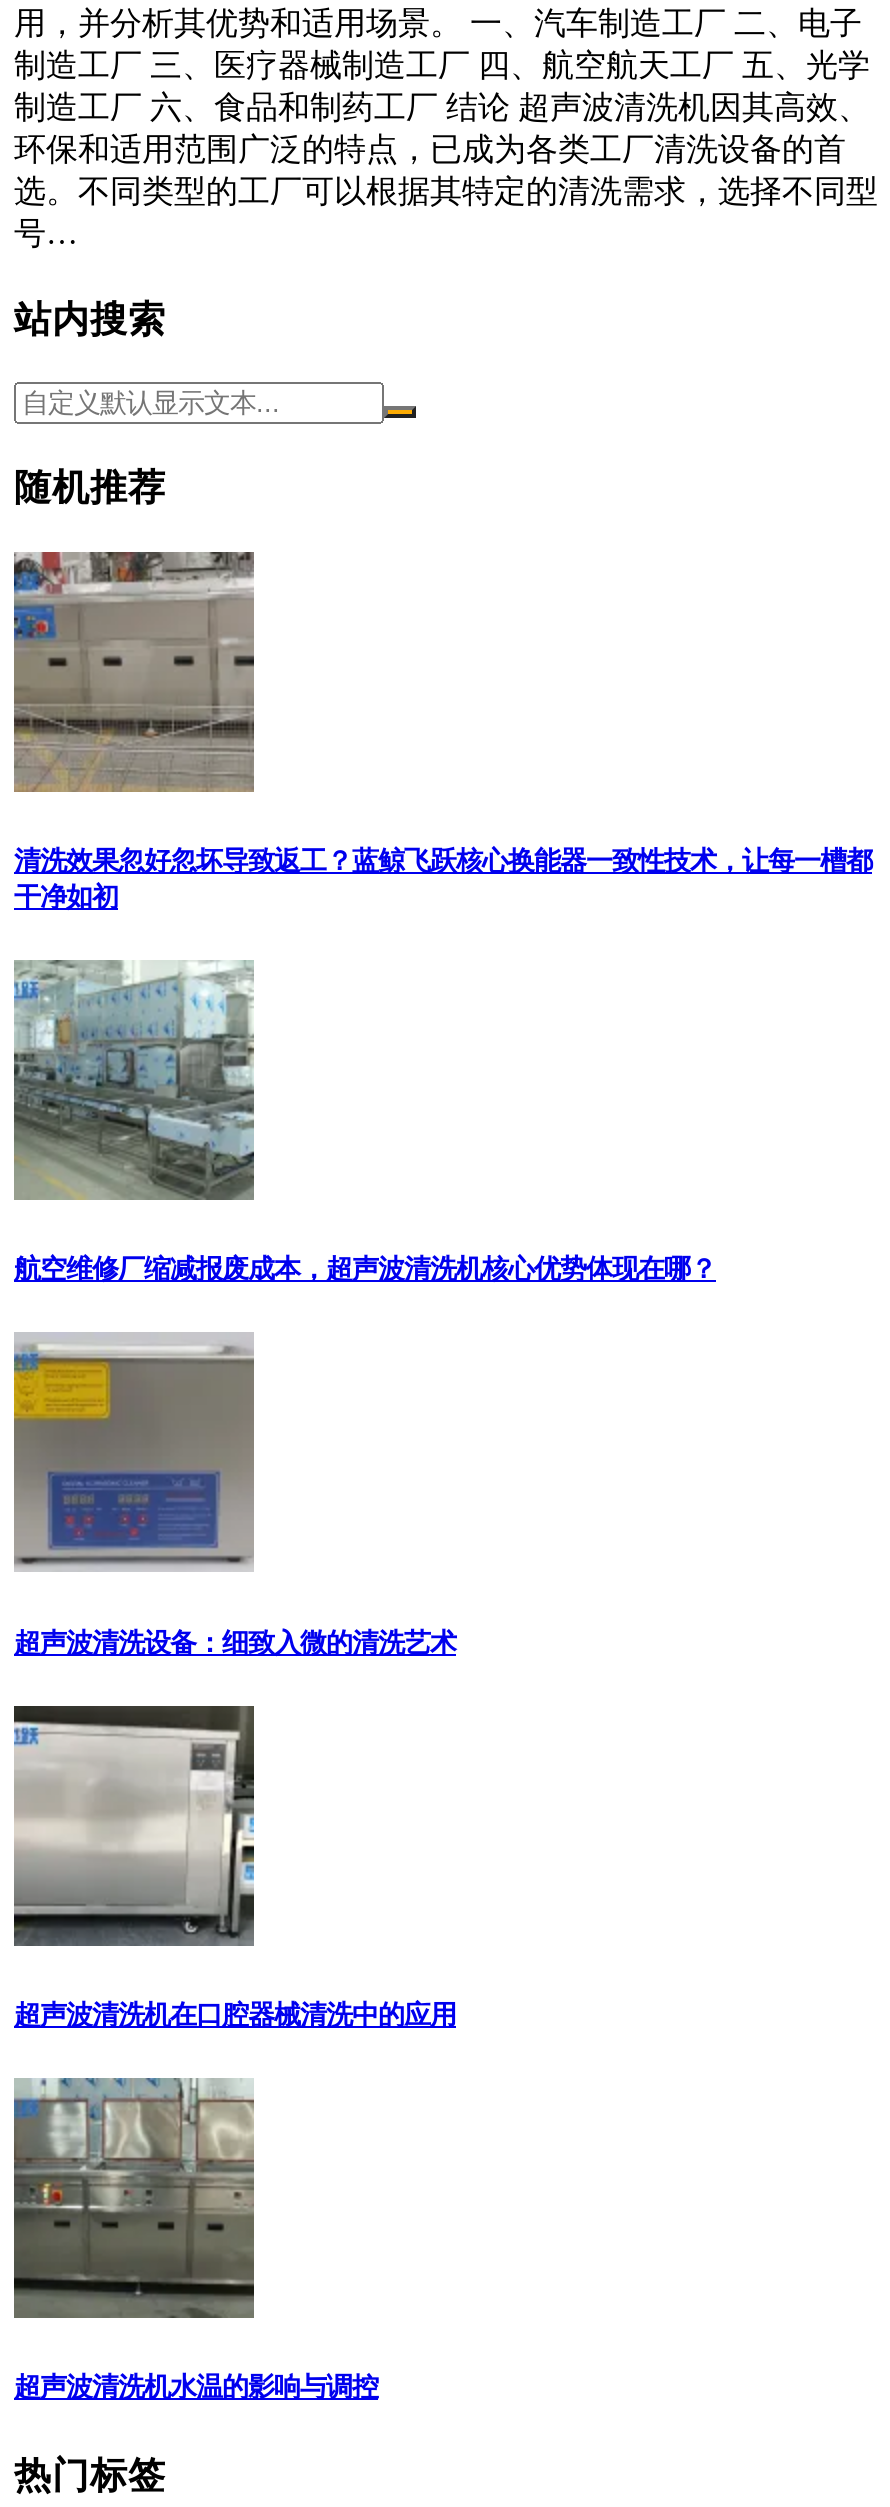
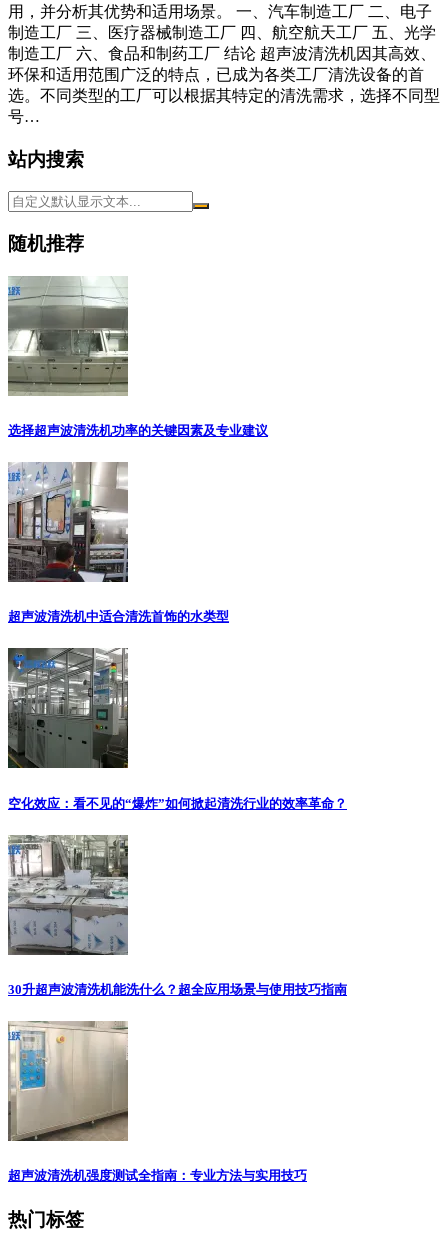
[12,550,872,912] [image] | 清洗效果忽好忽坏导致返工？蓝鲸飞跃核心换能器一致性技术，让每一槽都 | 干净如初 -> [8,276,268,438] [image] | 选择超声波清洗机功率的关键因素及专业建议
[14,960,716,1284] [image] | 航空维修厂缩减报废成本，超声波清洗机核心优势体现在哪？ -> [8,462,229,624] [image] | 超声波清洗机中适合清洗首饰的水类型
[12,1332,456,1657] [image] | 超声波清洗设备：细致入微的清洗艺术 -> [8,650,347,810] [image] | 空化效应：看不见的“爆炸”如何掀起清洗行业的效率革命？
[12,1704,456,2030] [image] | 超声波清洗机在口腔器械清洗中的应用 -> [8,836,347,997] [image] | 30升超声波清洗机能洗什么？超全应用场景与使用技巧指南
[14,2076,378,2402] [image] | 超声波清洗机水温的影响与调控 -> [8,1022,307,1183] [image] | 超声波清洗机强度测试全指南：专业方法与实用技巧

